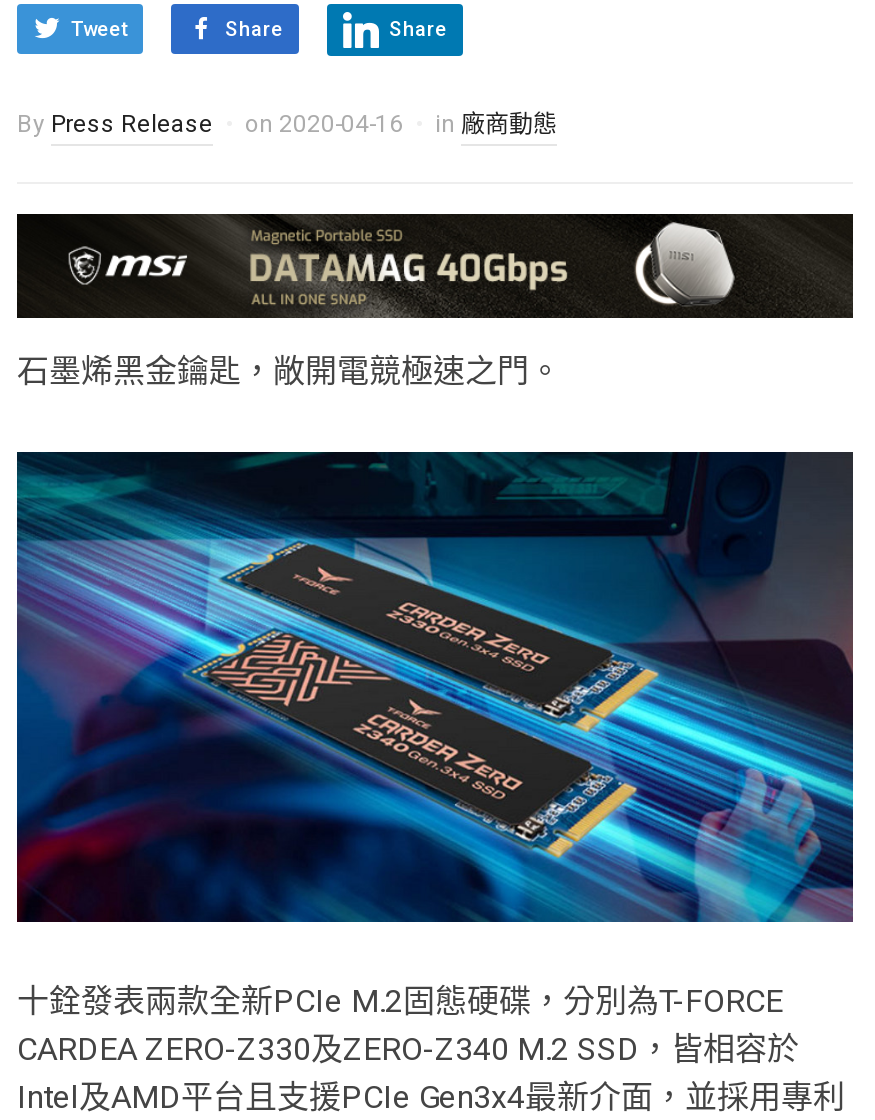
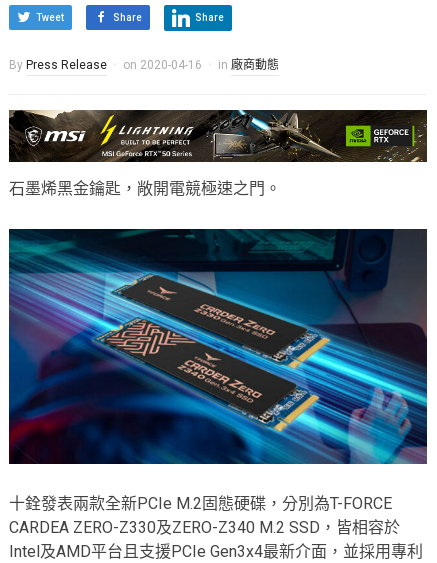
[49,212,843,318] [image] -> [9,109,427,163] [image]

